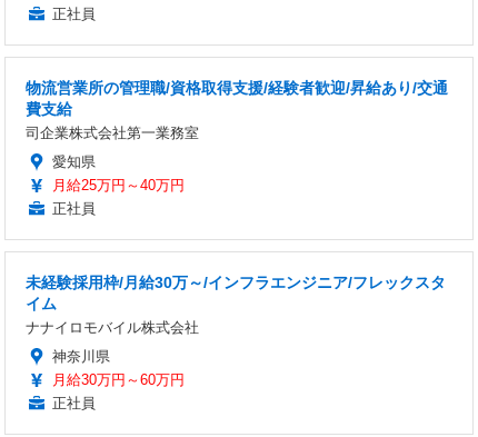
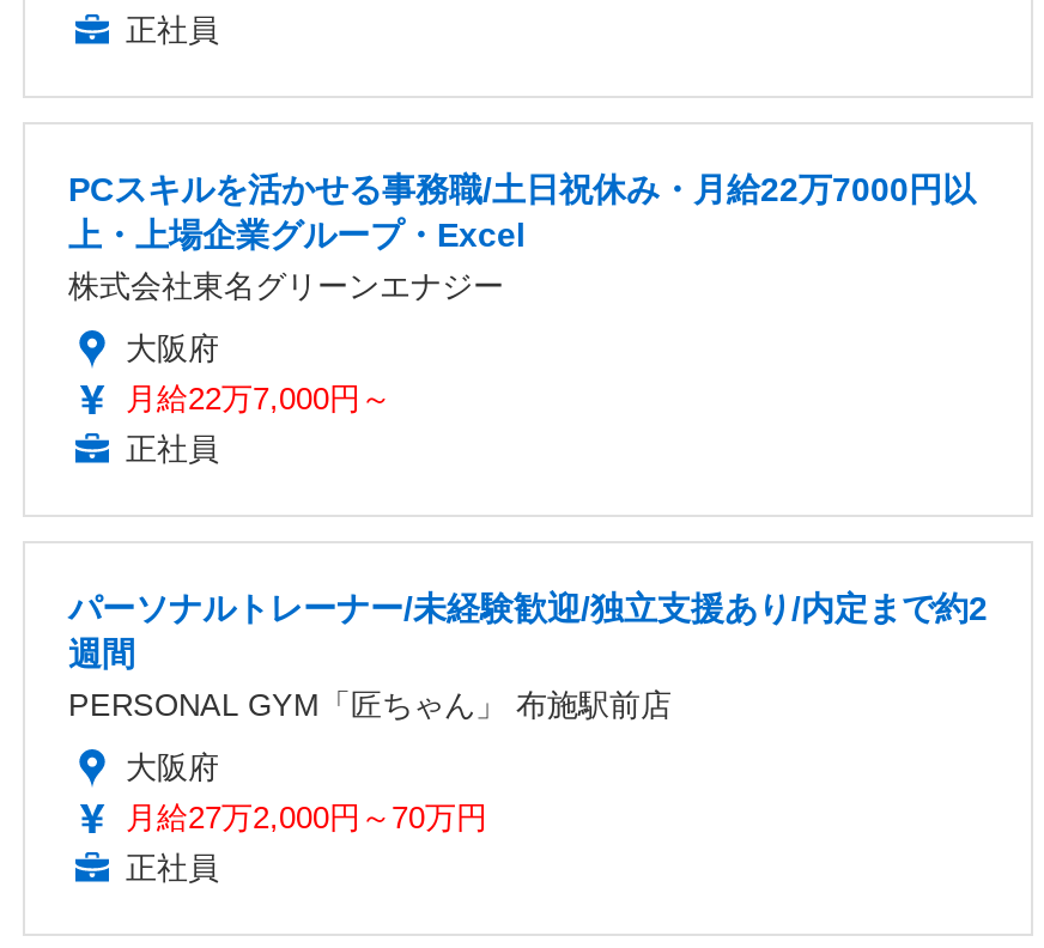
[26,79,448,141] 物流営業所の管理職/資格取得支援/経験者歓迎/昇給あり/交通 | 費支給 | 司企業株式会社第一業務室 -> [68,169,976,303] PCスキルを活かせる事務職/土日祝休み・月給22万7000円以 | 上・上場企業グループ・Excel | 株式会社東名グリーンエナジー
[52,153,185,193] 愛知県 | 月給25万円～40万円 -> [126,330,391,416] 大阪府 | 月給22万7,000円～
[26,273,446,335] 未経験採用枠/月給30万～/インフラエンジニア/フレックスタ | イム | ナナイロモバイル株式会社 -> [68,588,988,722] パーソナルトレーナー/未経験歓迎/独立支援あり/内定まで約2 | 週間 | PERSONAL GYM「匠ちゃん」 布施駅前店
[52,348,185,388] 神奈川県 | 月給30万円～60万円 -> [126,749,487,835] 大阪府 | 月給27万2,000円～70万円

